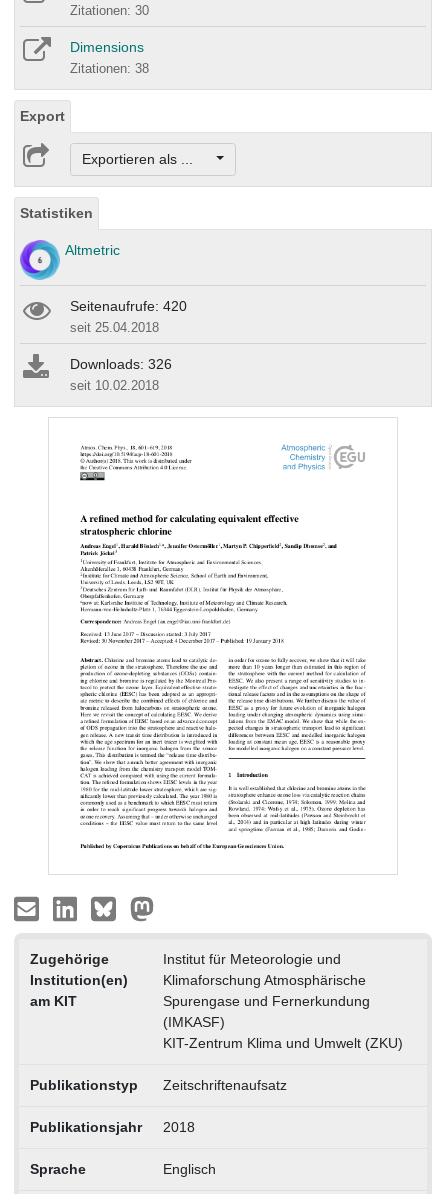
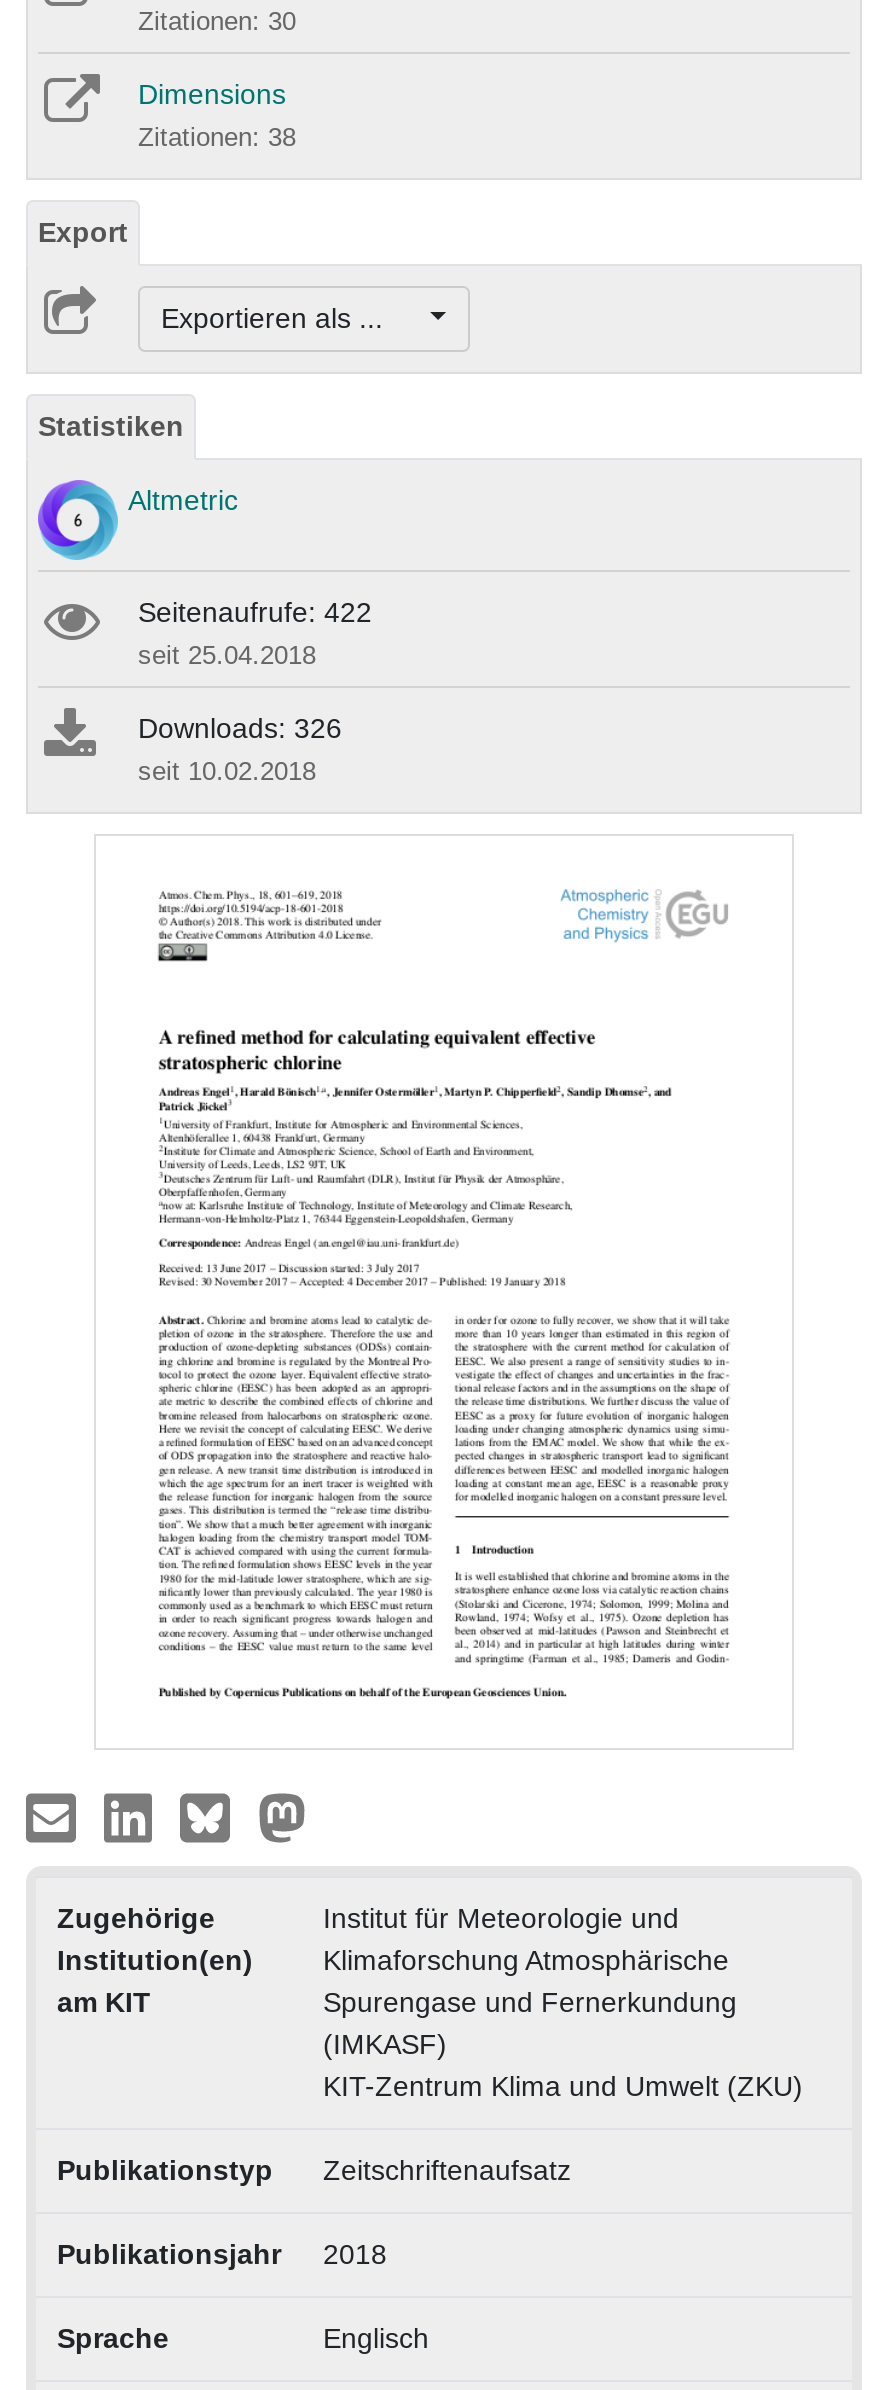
[70,298,187,314] Seitenaufrufe: 420 -> [138,597,372,629] Seitenaufrufe: 422

